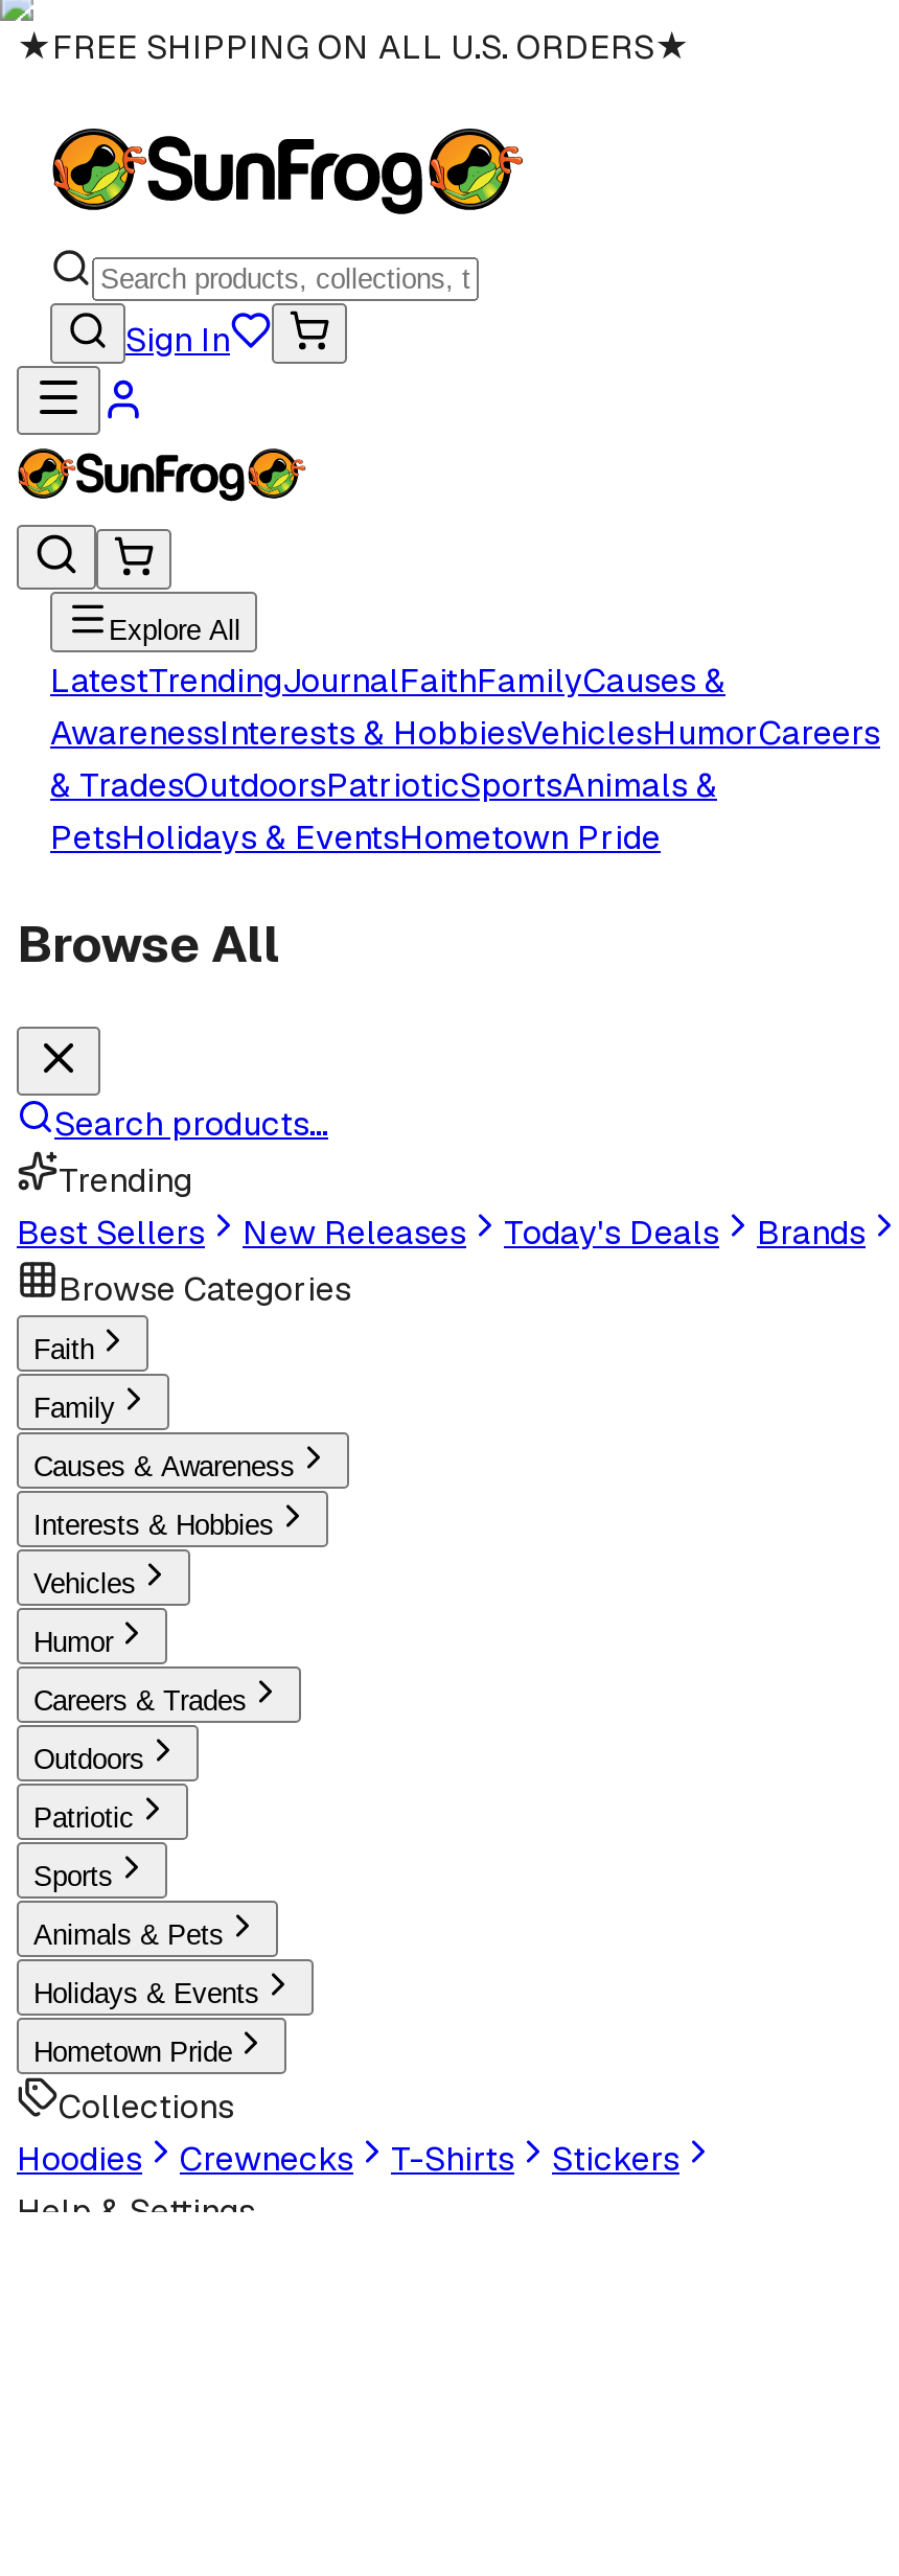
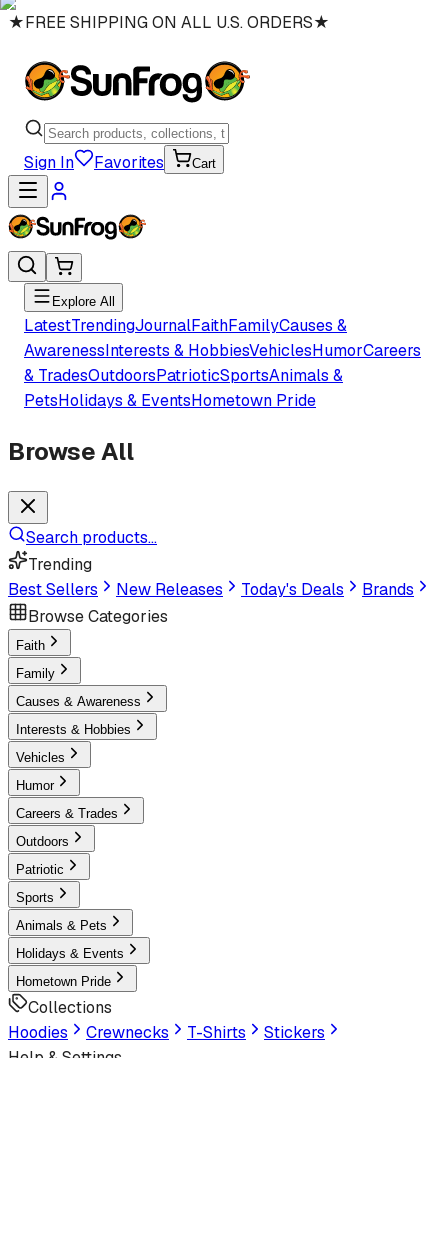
none -> [94,152,216,173] Favorites | Cart

